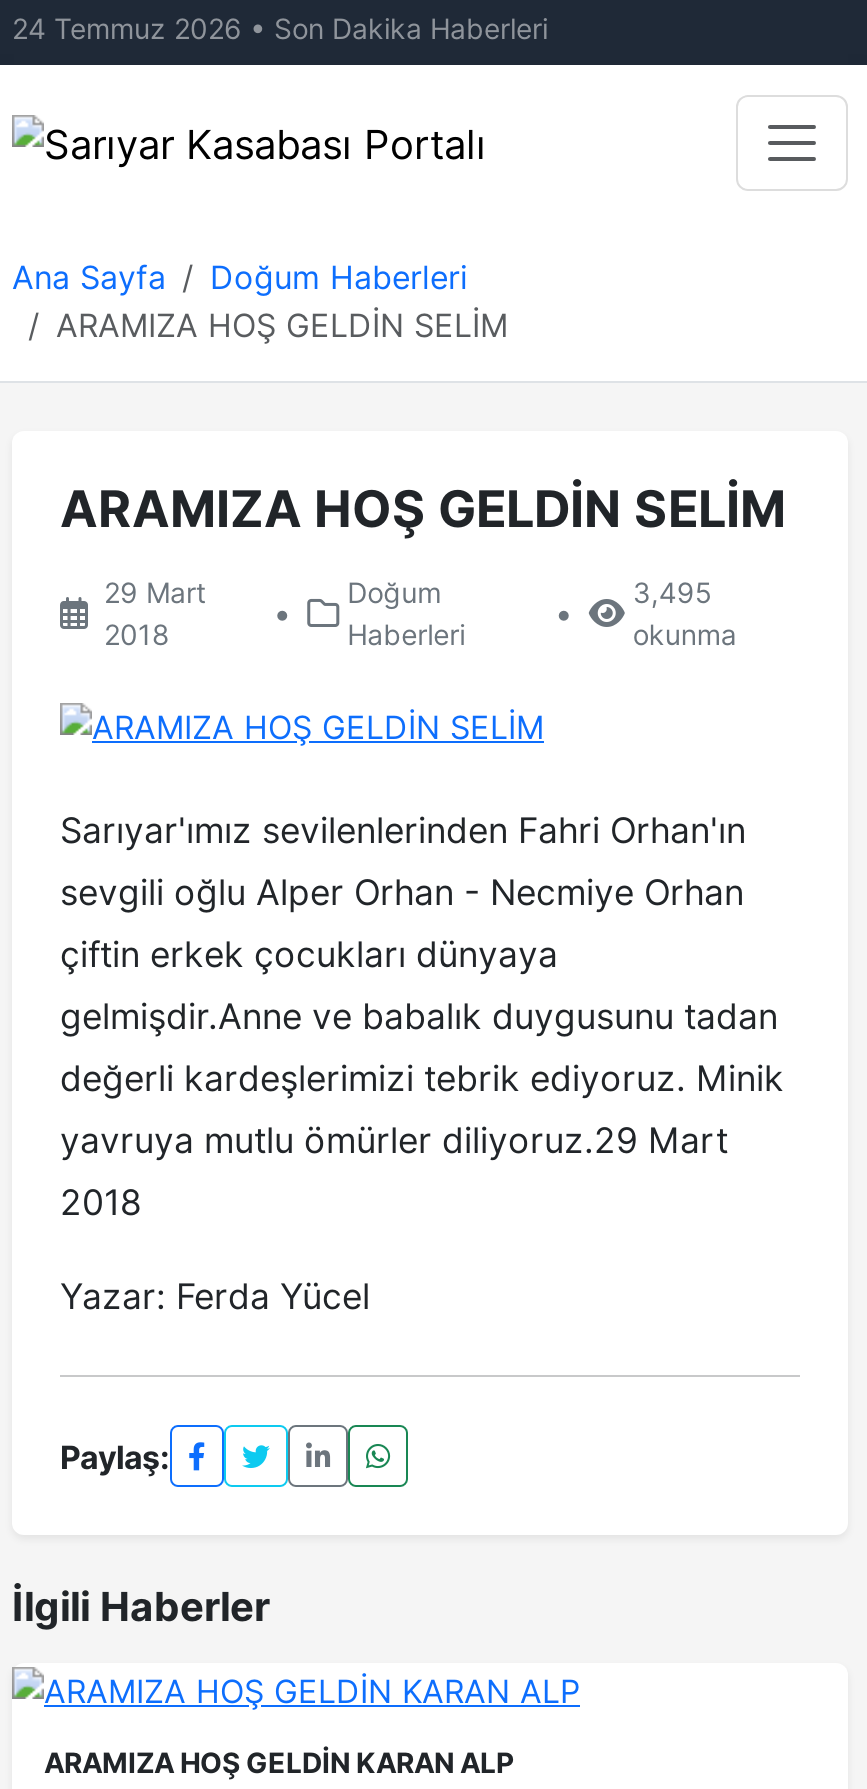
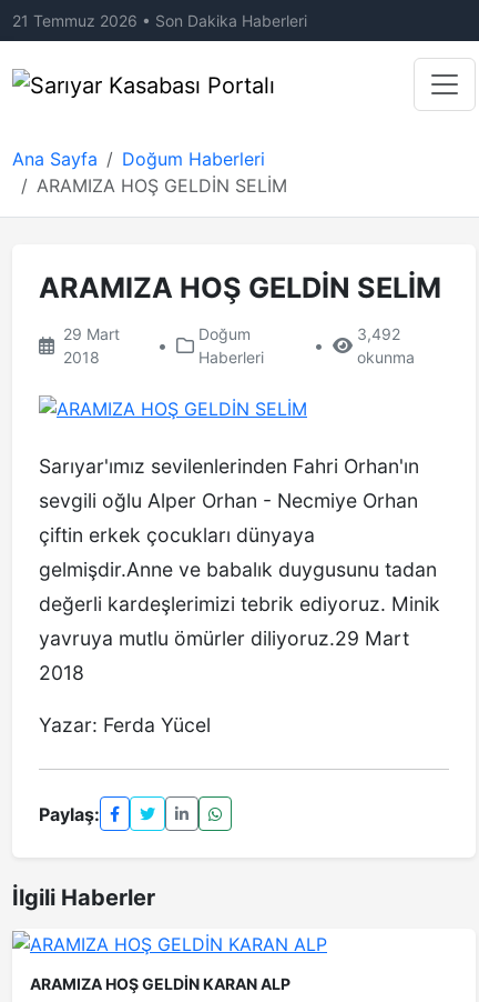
[12,11,548,45] 24 Temmuz 2026 • Son Dakika Haberleri -> [12,11,307,30] 21 Temmuz 2026 • Son Dakika Haberleri
[633,575,713,609] 3,495 -> [357,324,400,343] 3,492

